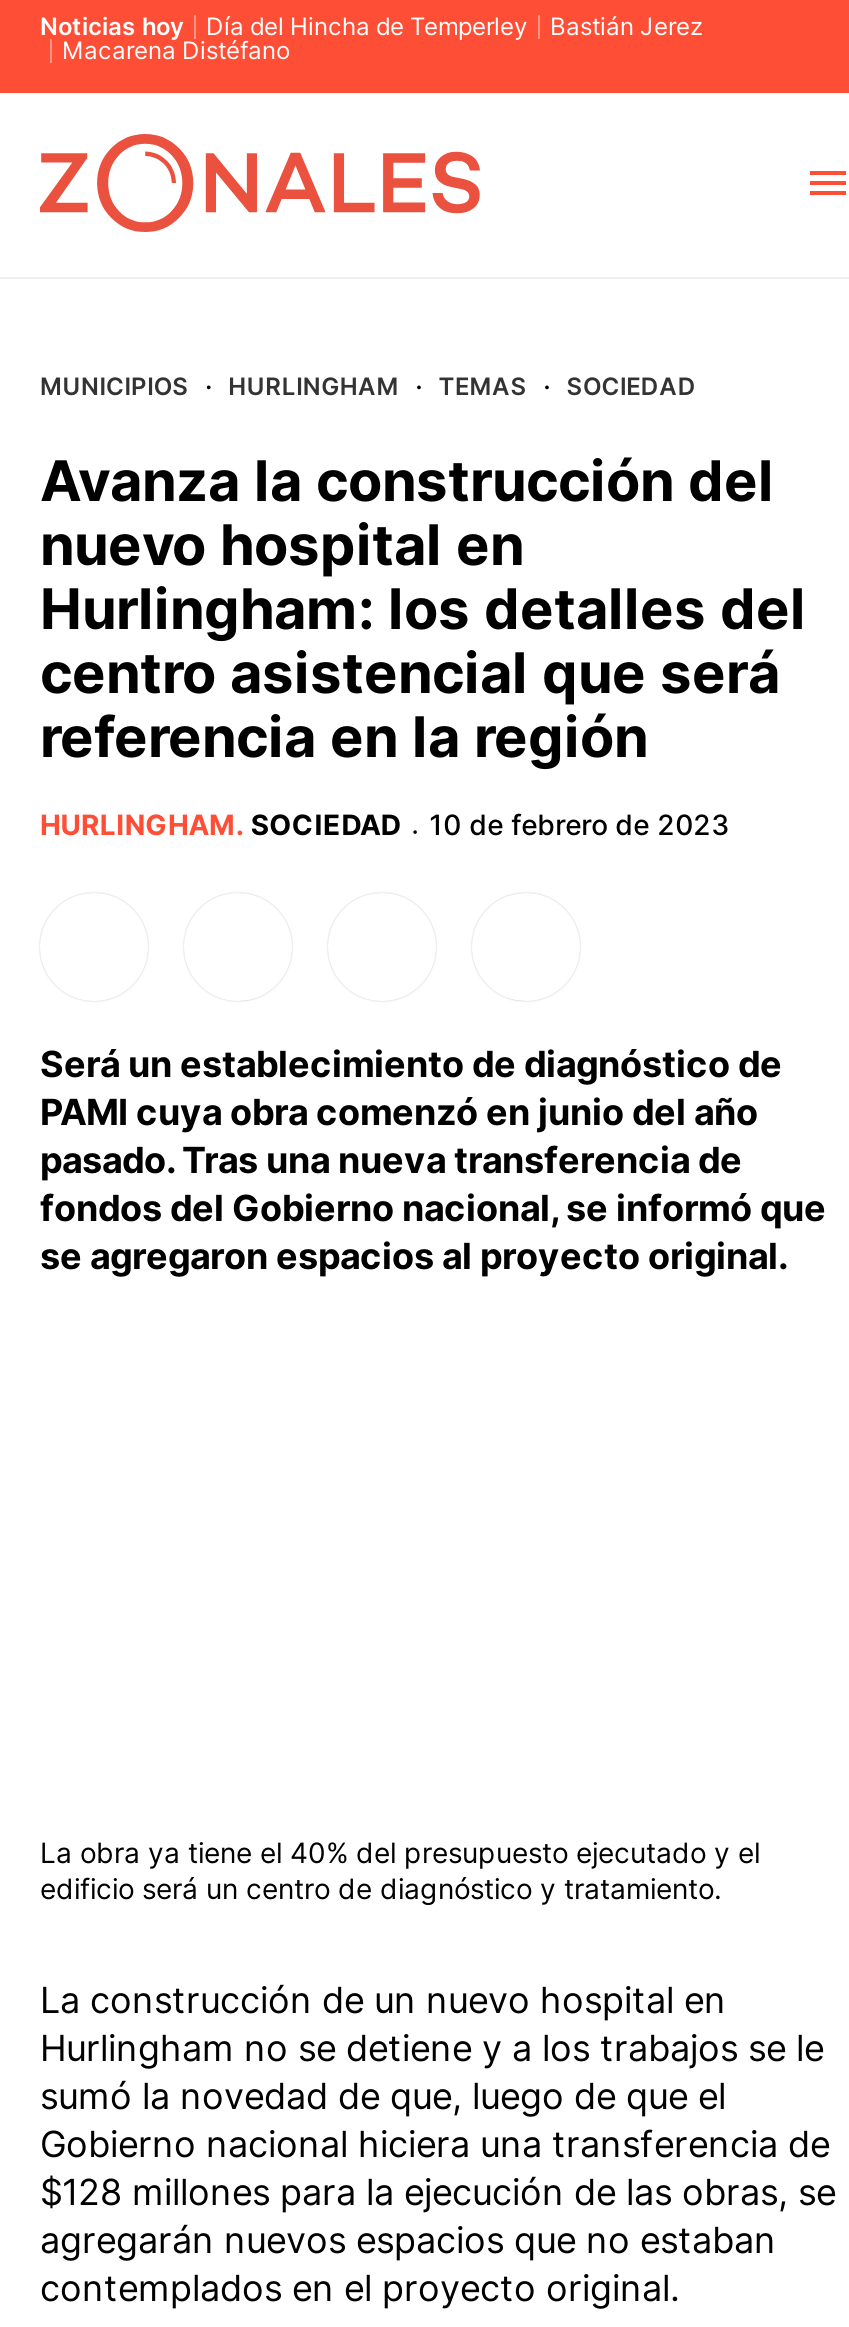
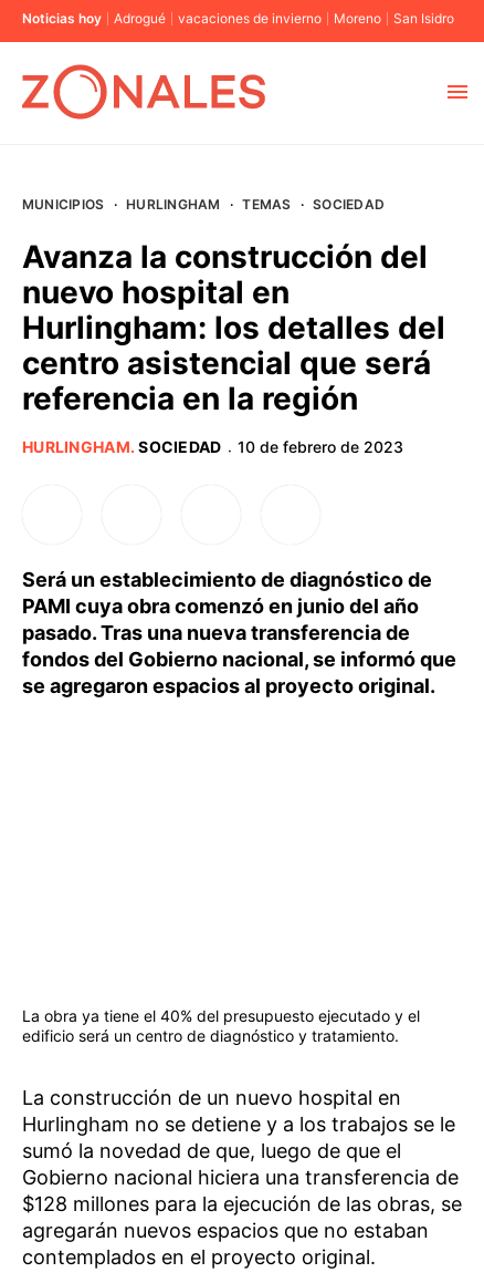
[62,11,704,65] Día del Hincha de Temperley | Bastián Jerez | Macarena Distéfano -> [114,10,454,27] Adrogué | vacaciones de invierno | Moreno | San Isidro

